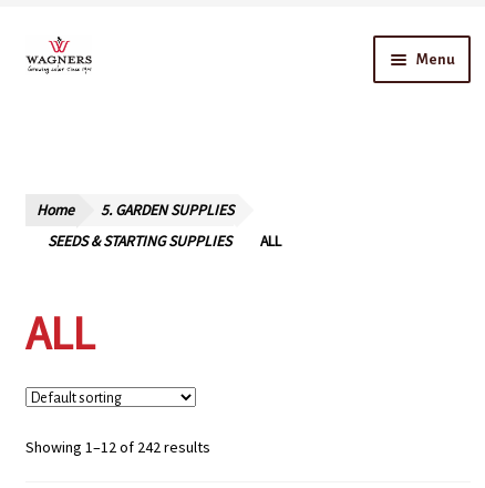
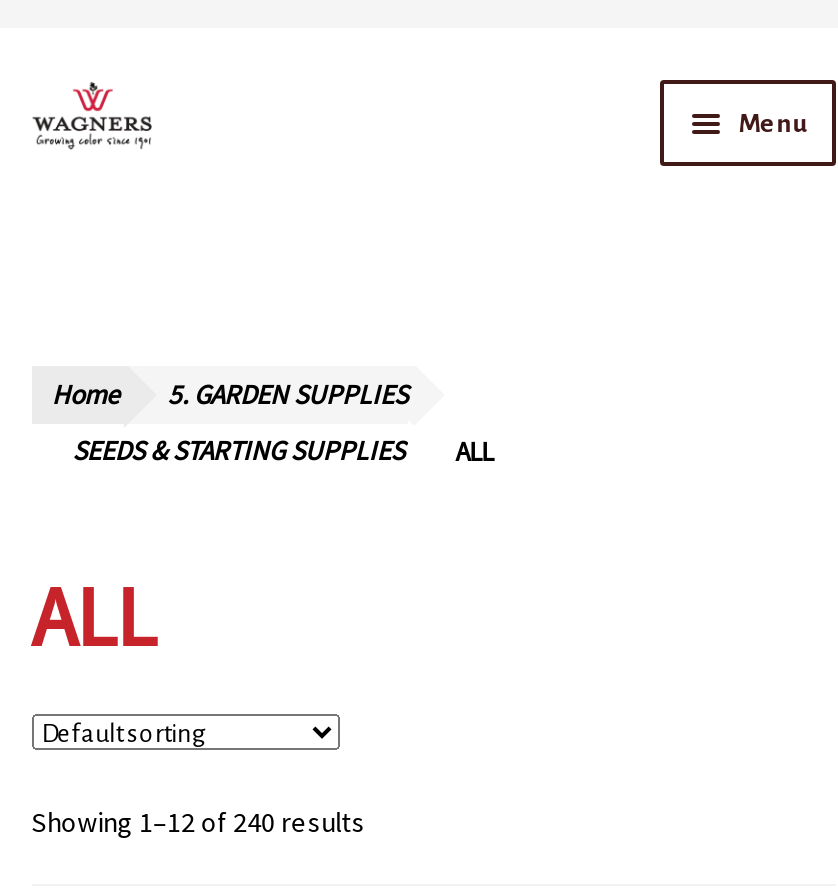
[25,437,210,457] Showing 1–12 of 242 results -> [31,804,365,840] Showing 1–12 of 240 results

